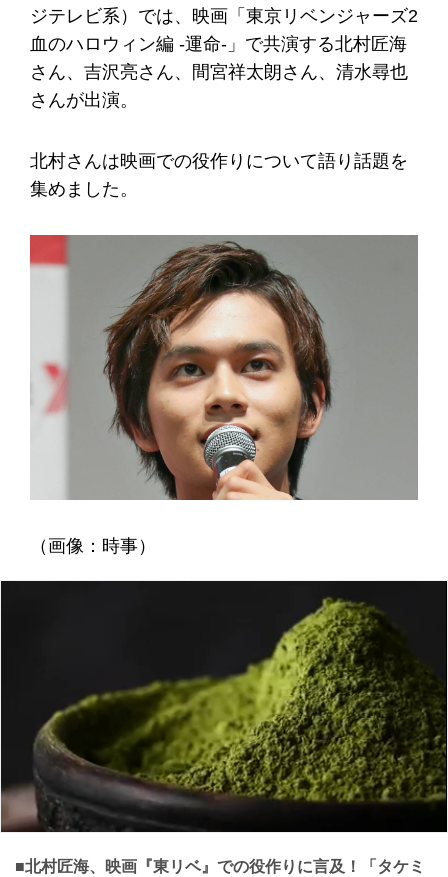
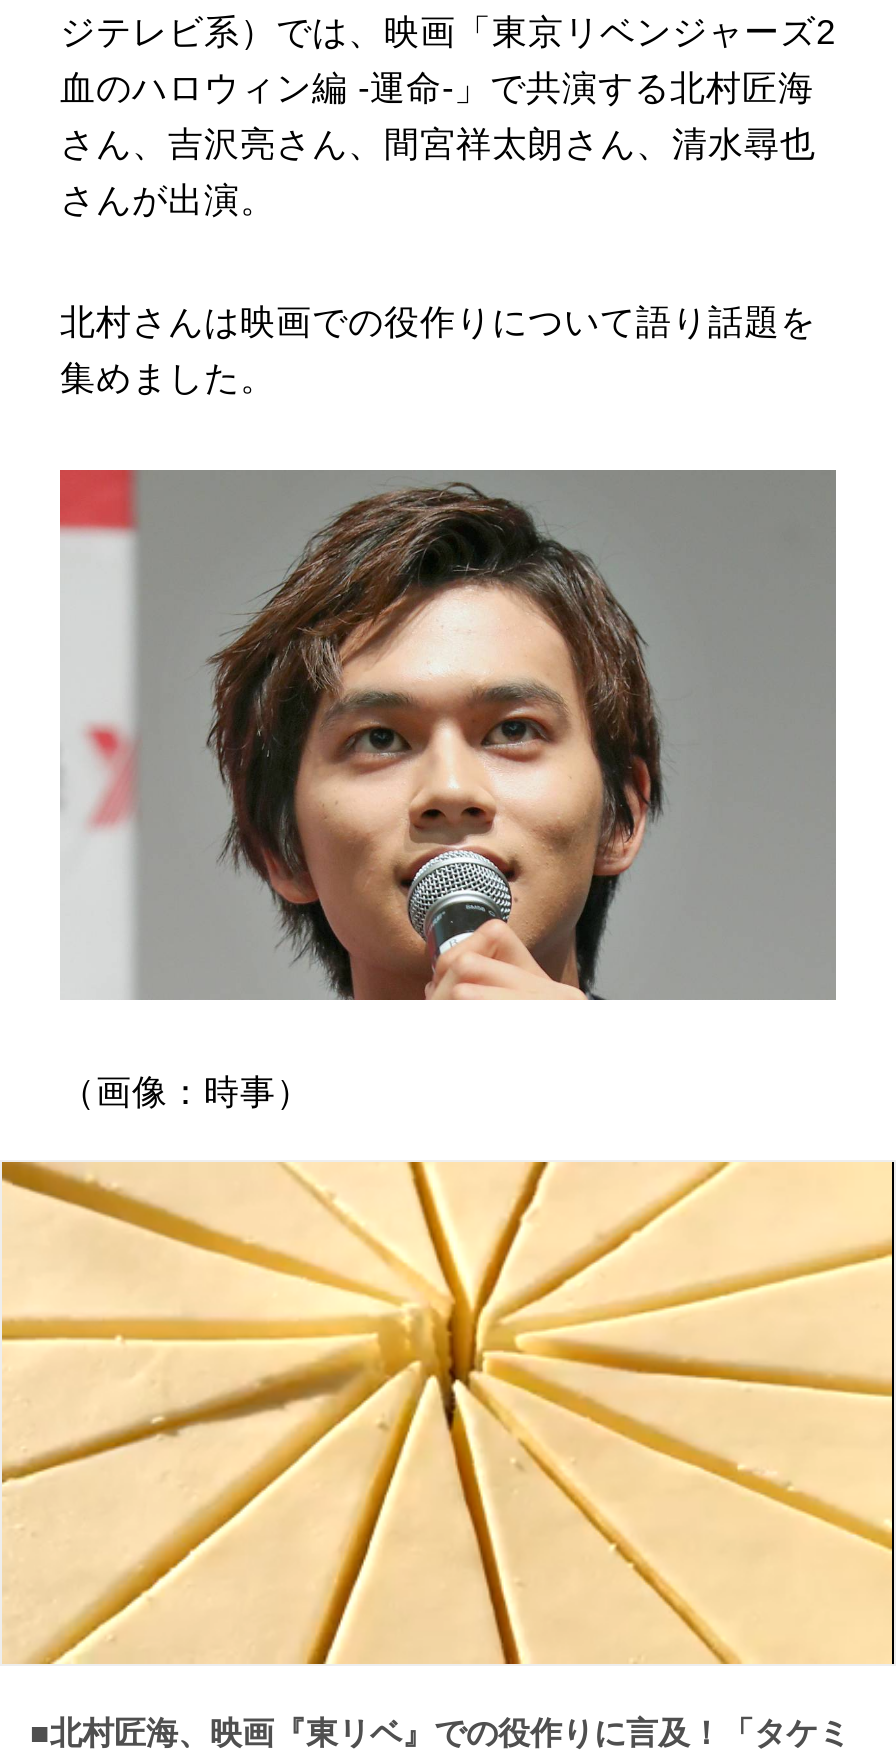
[3,580,445,833] [image] -> [6,1160,890,1666] [image]

